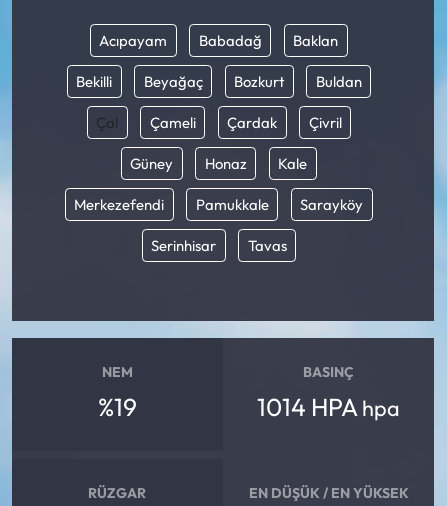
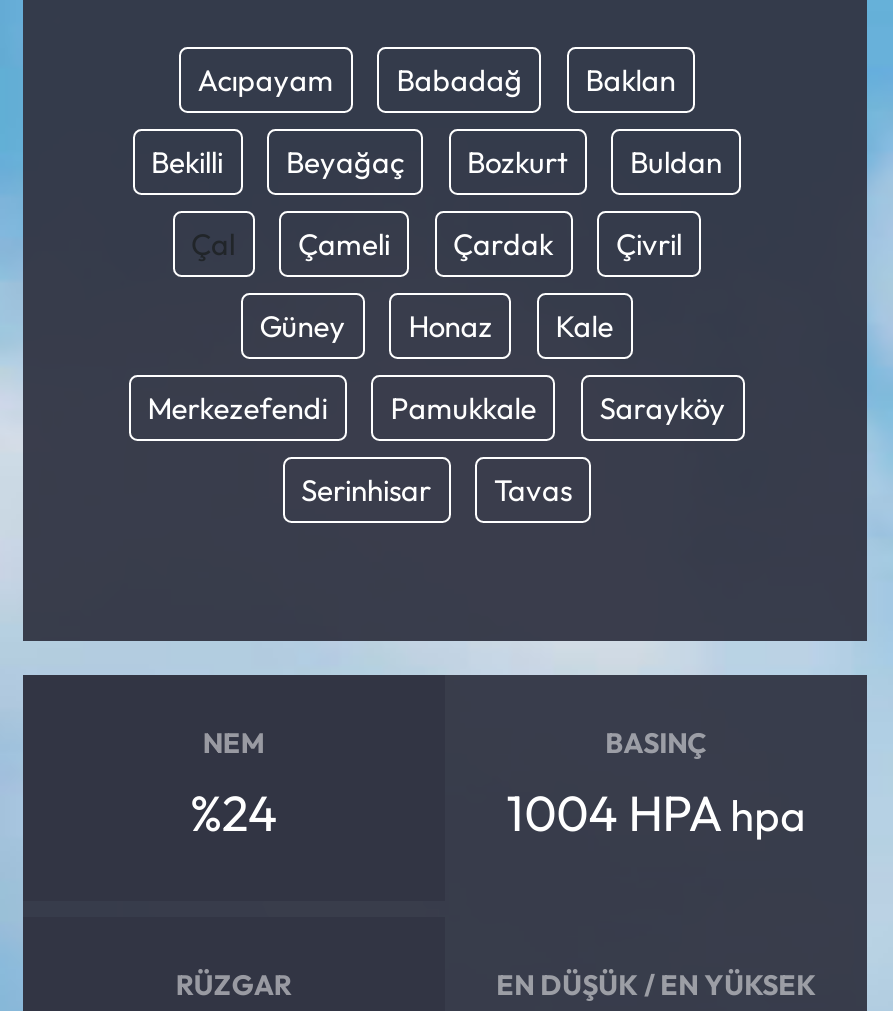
[98,391,137,422] %19 -> [190,782,278,844] %24
[257,391,400,422] 1014 HPA hpa -> [506,782,806,844] 1004 HPA hpa

